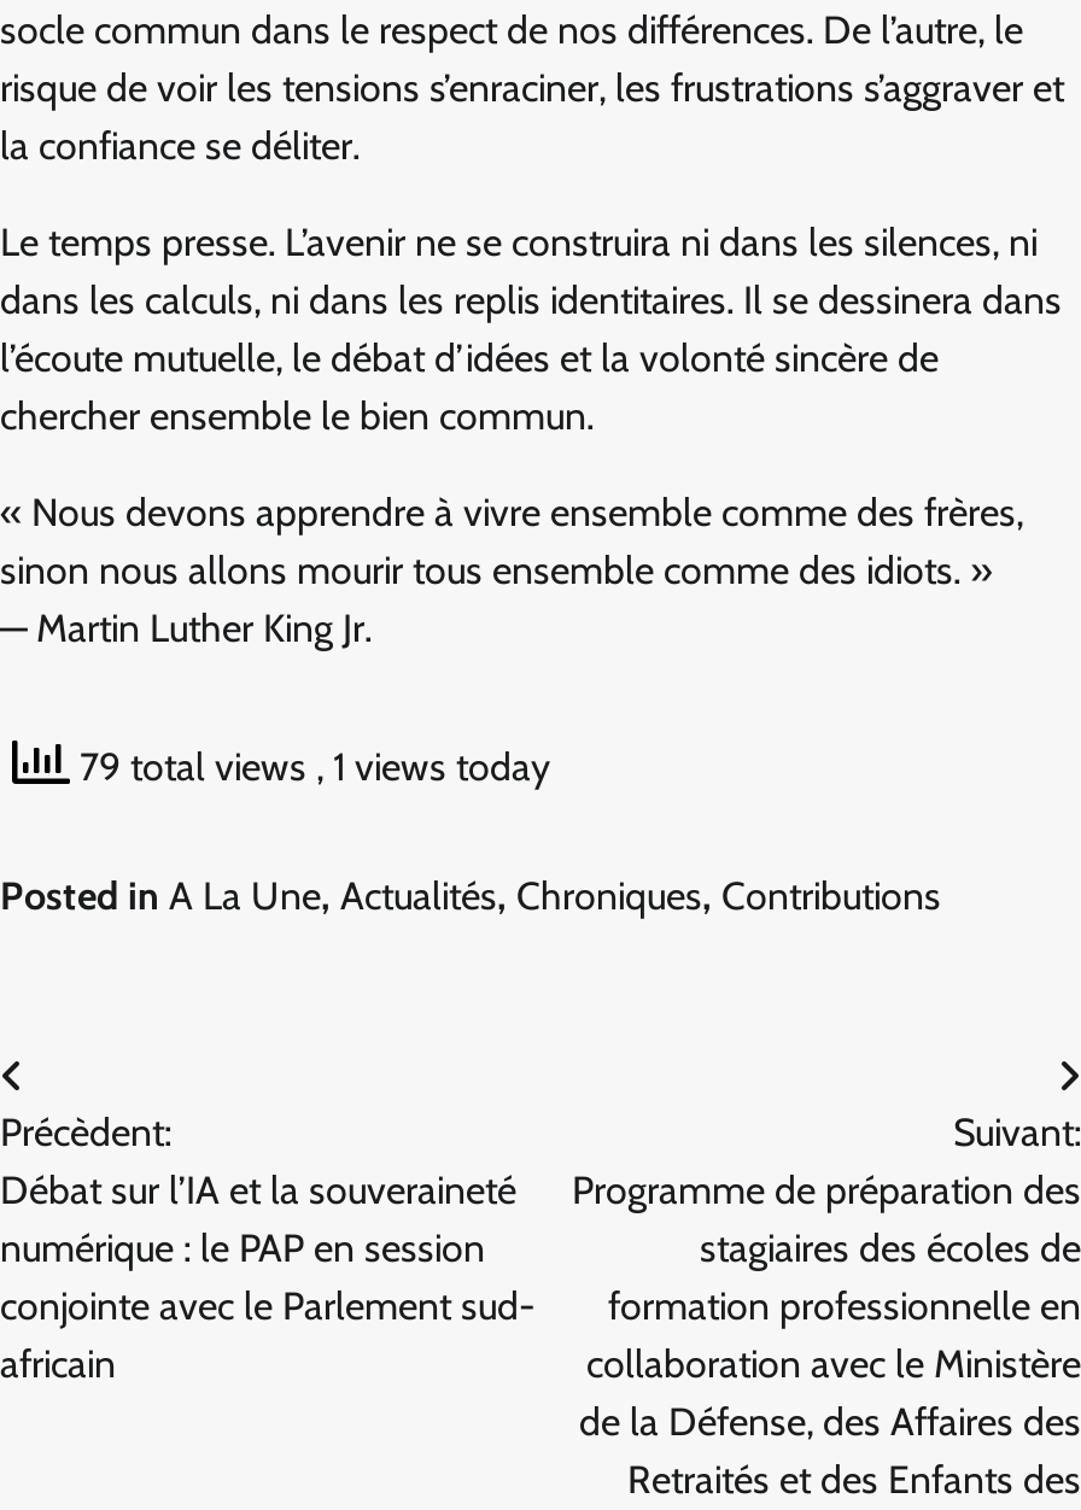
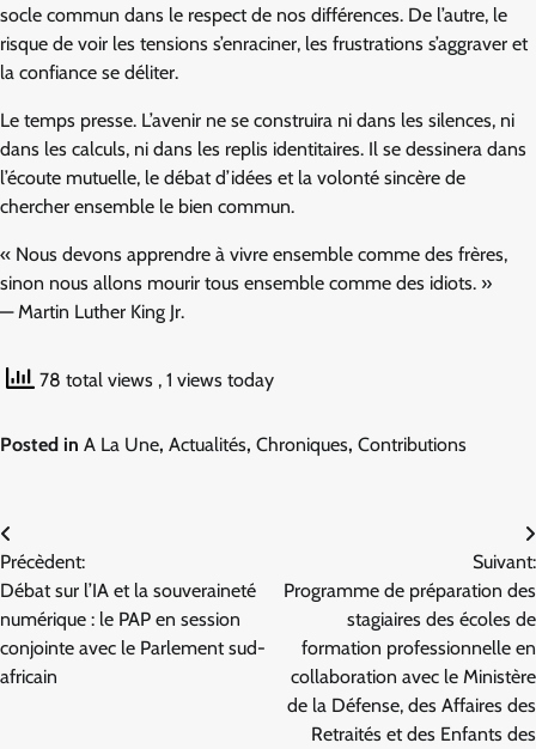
[70,743,550,789] 79 total views, 1 views today -> [35,369,274,391] 78 total views, 1 views today

